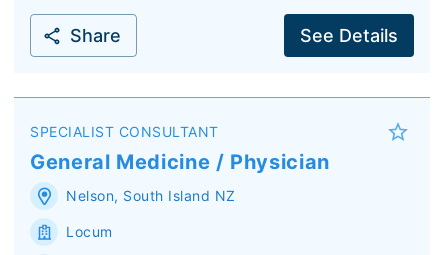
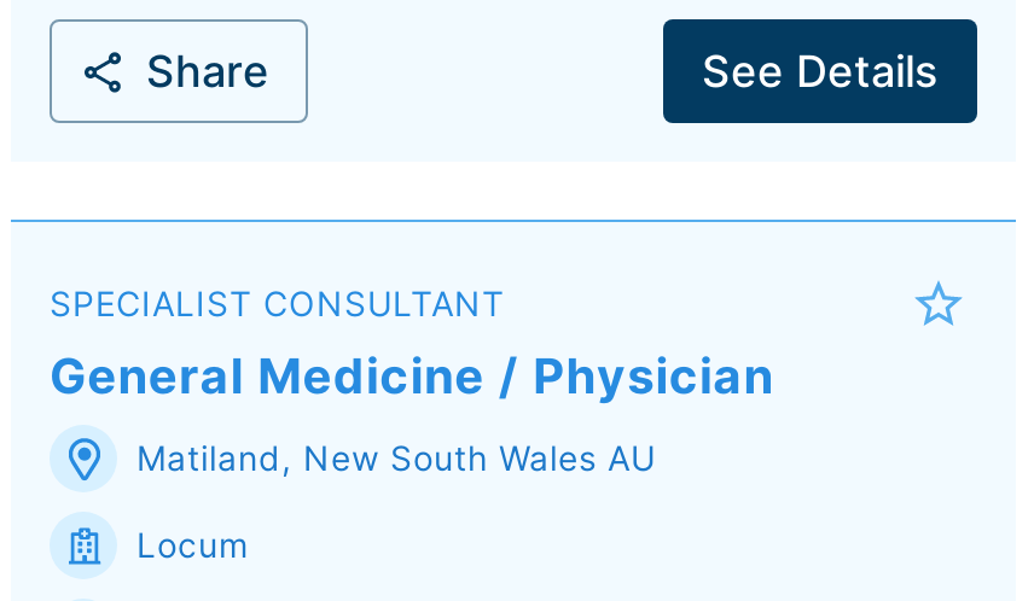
[66,187,235,204] Nelson, South Island NZ -> [136,437,656,478] Matiland, New South Wales AU

